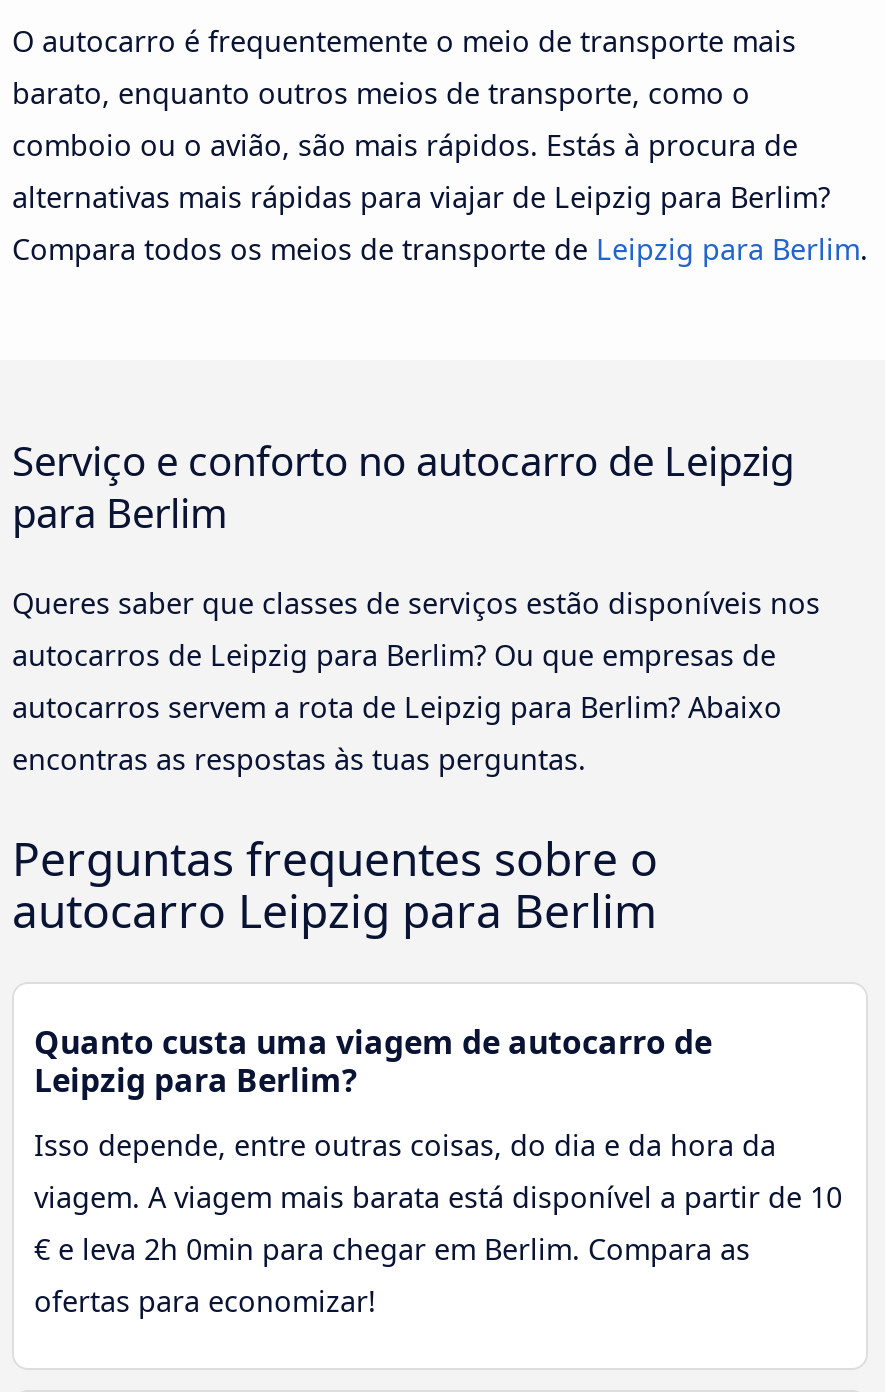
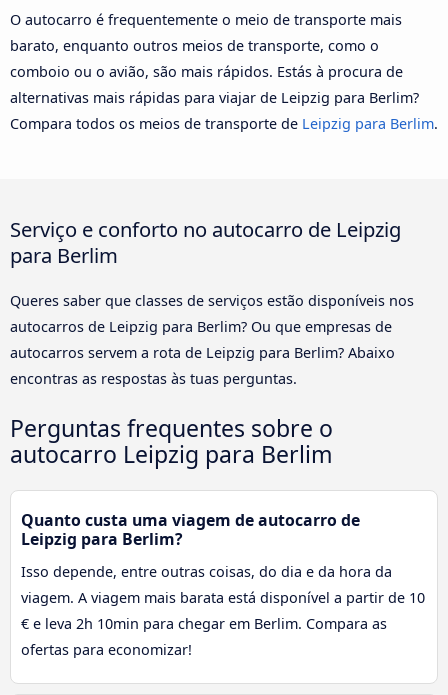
[34,1230,750,1268] € e leva 2h 0min para chegar em Berlim. Compara as -> [21,614,387,633] € e leva 2h 10min para chegar em Berlim. Compara as

